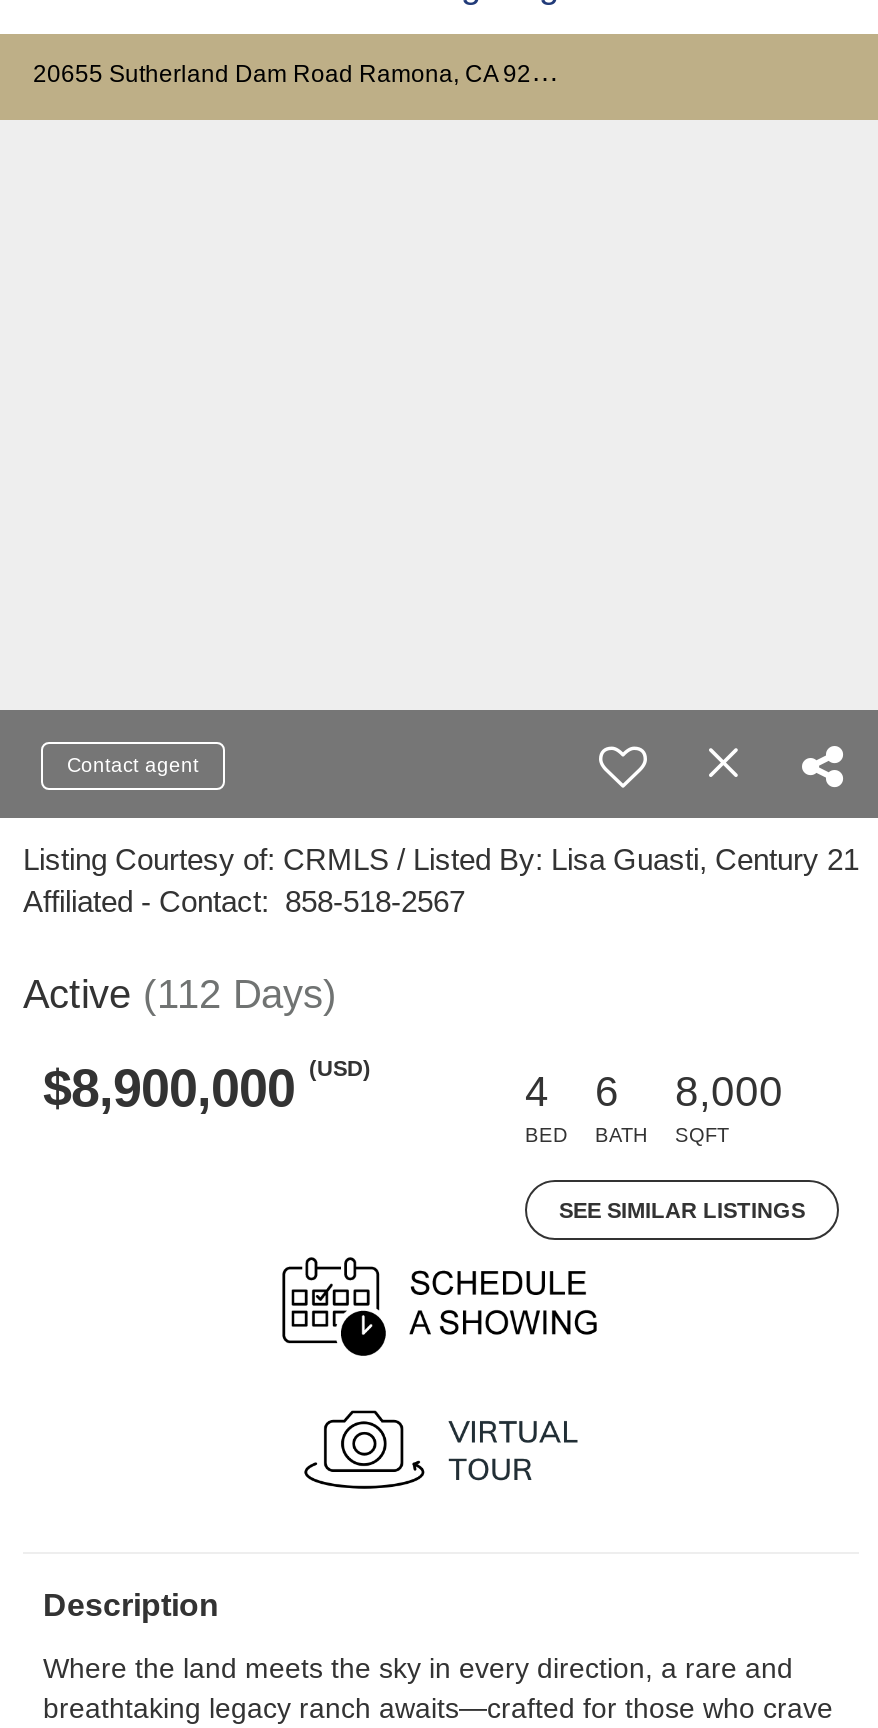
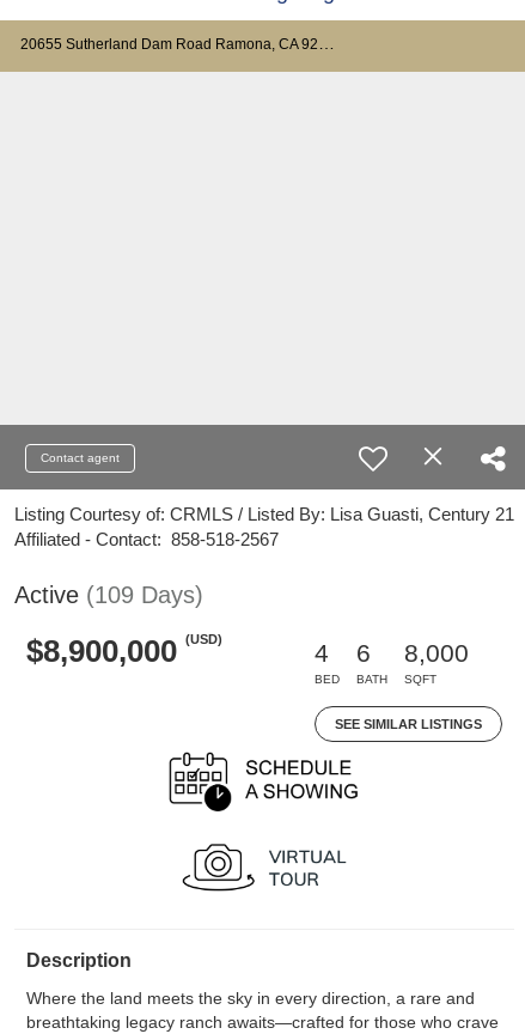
[23,972,337,1016] Active (112 Days) -> [14,582,203,608] Active (109 Days)

